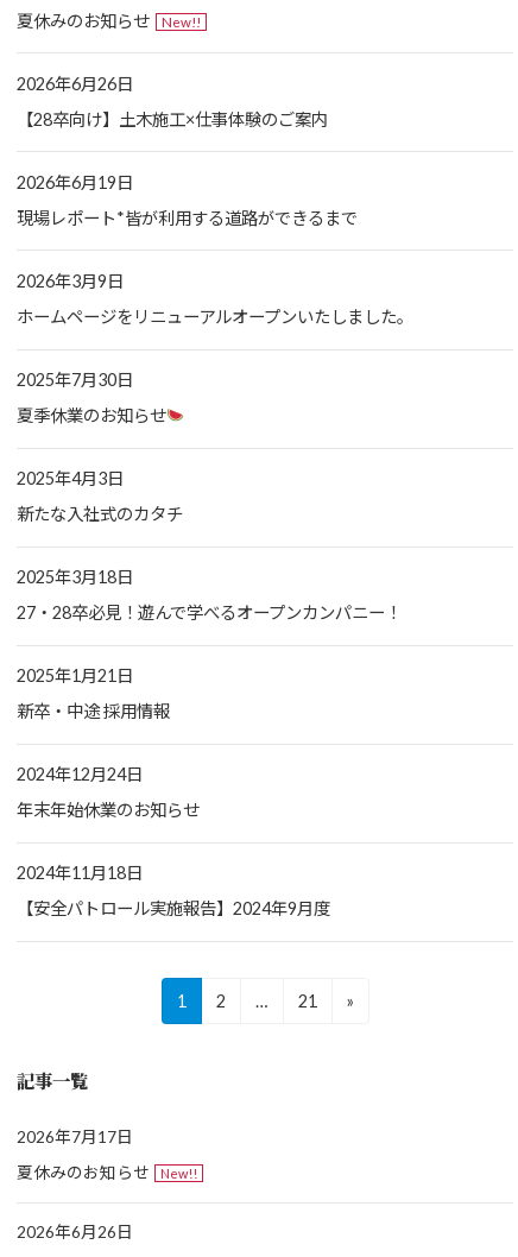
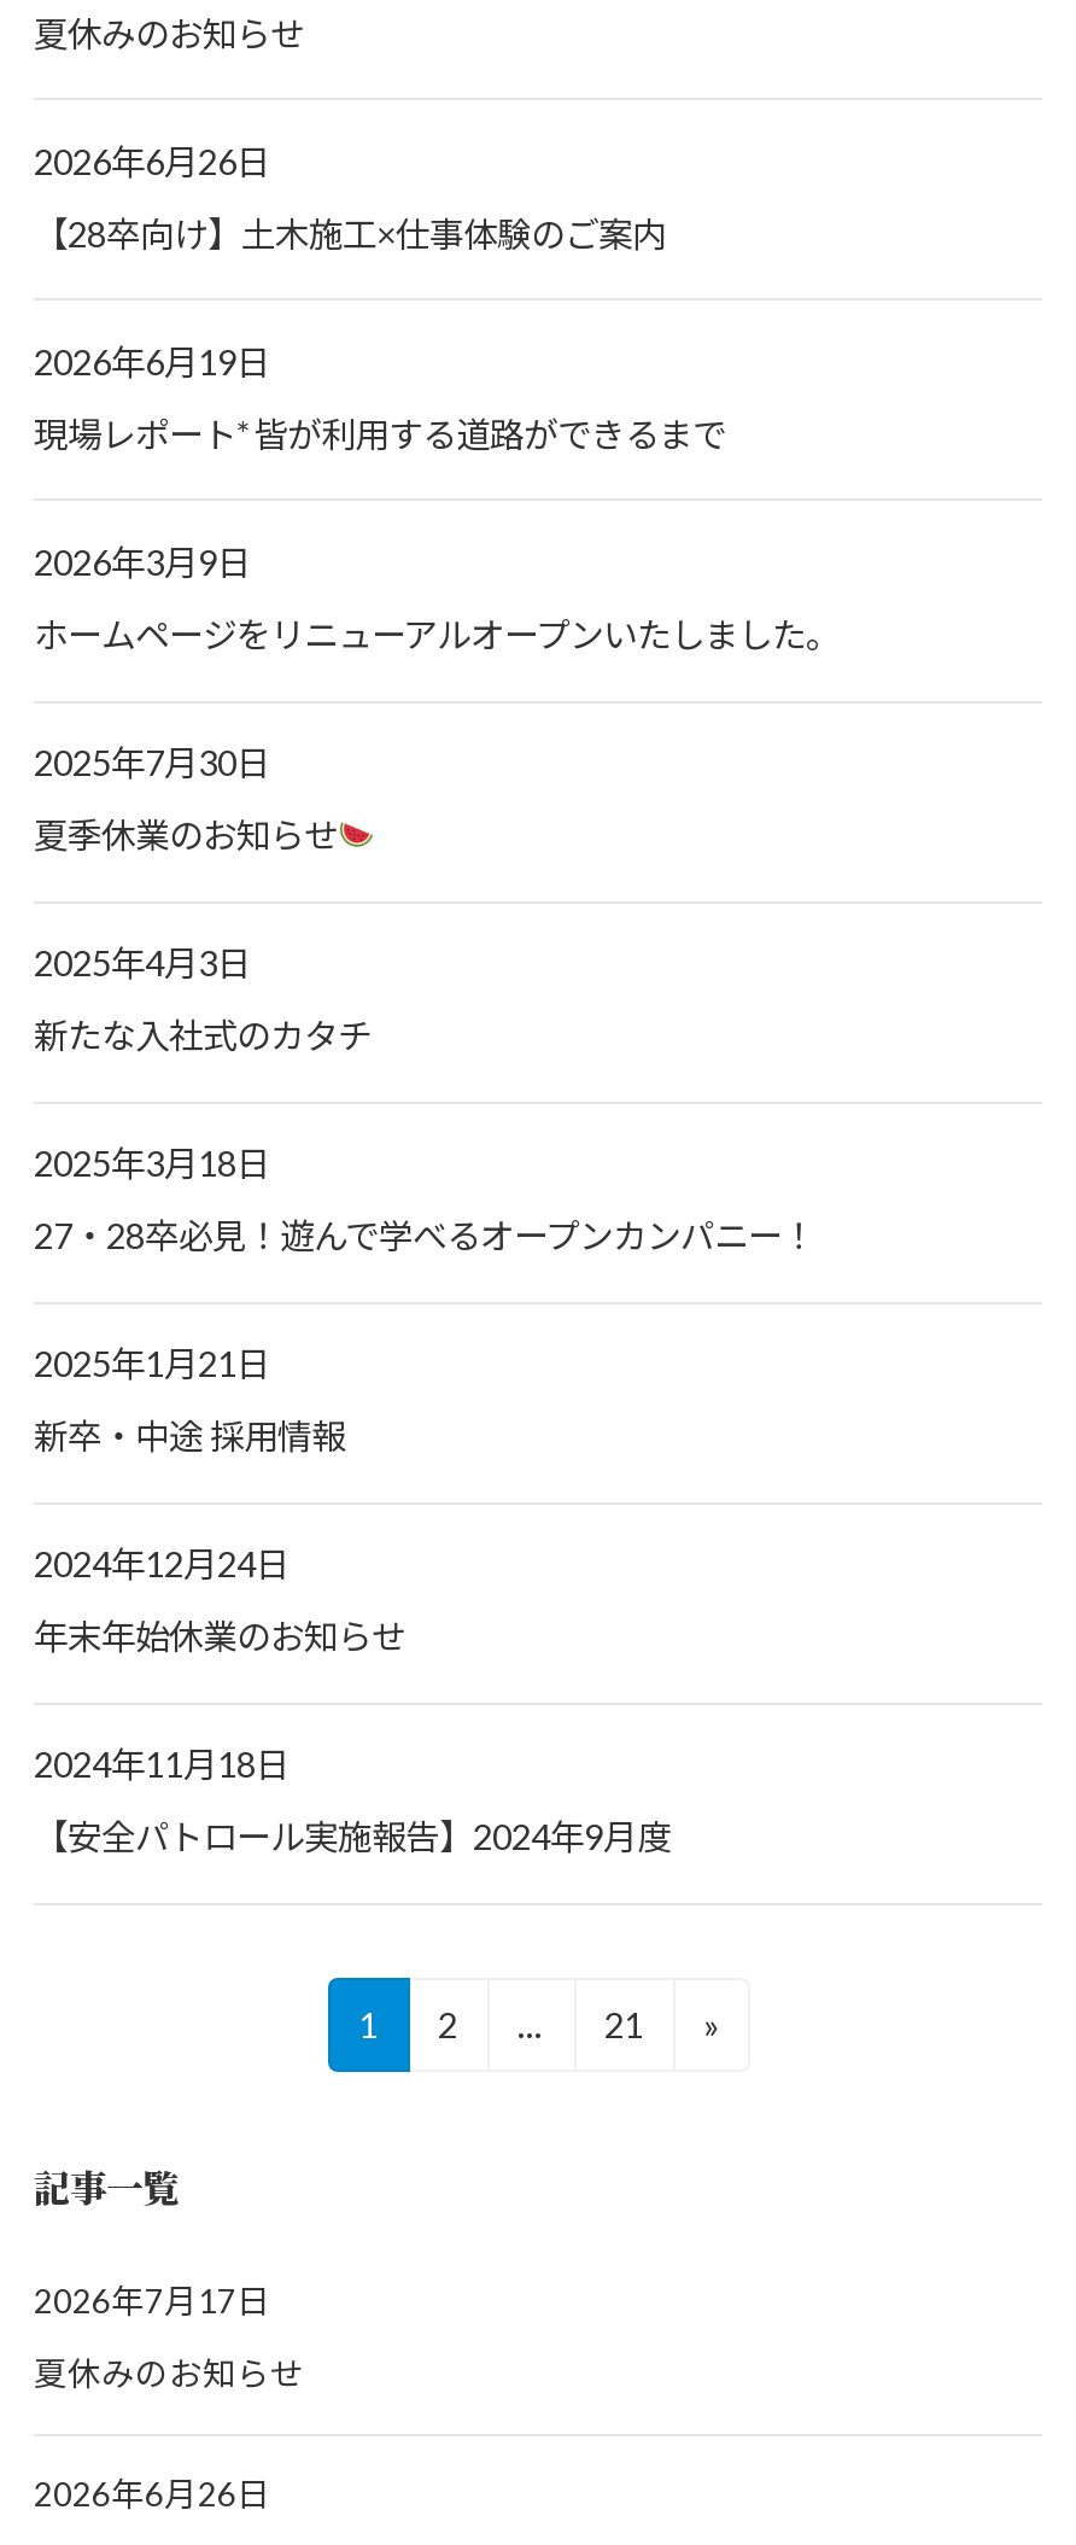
[161,14,200,30] New!! -> none
[161,1166,197,1181] New!! -> none

